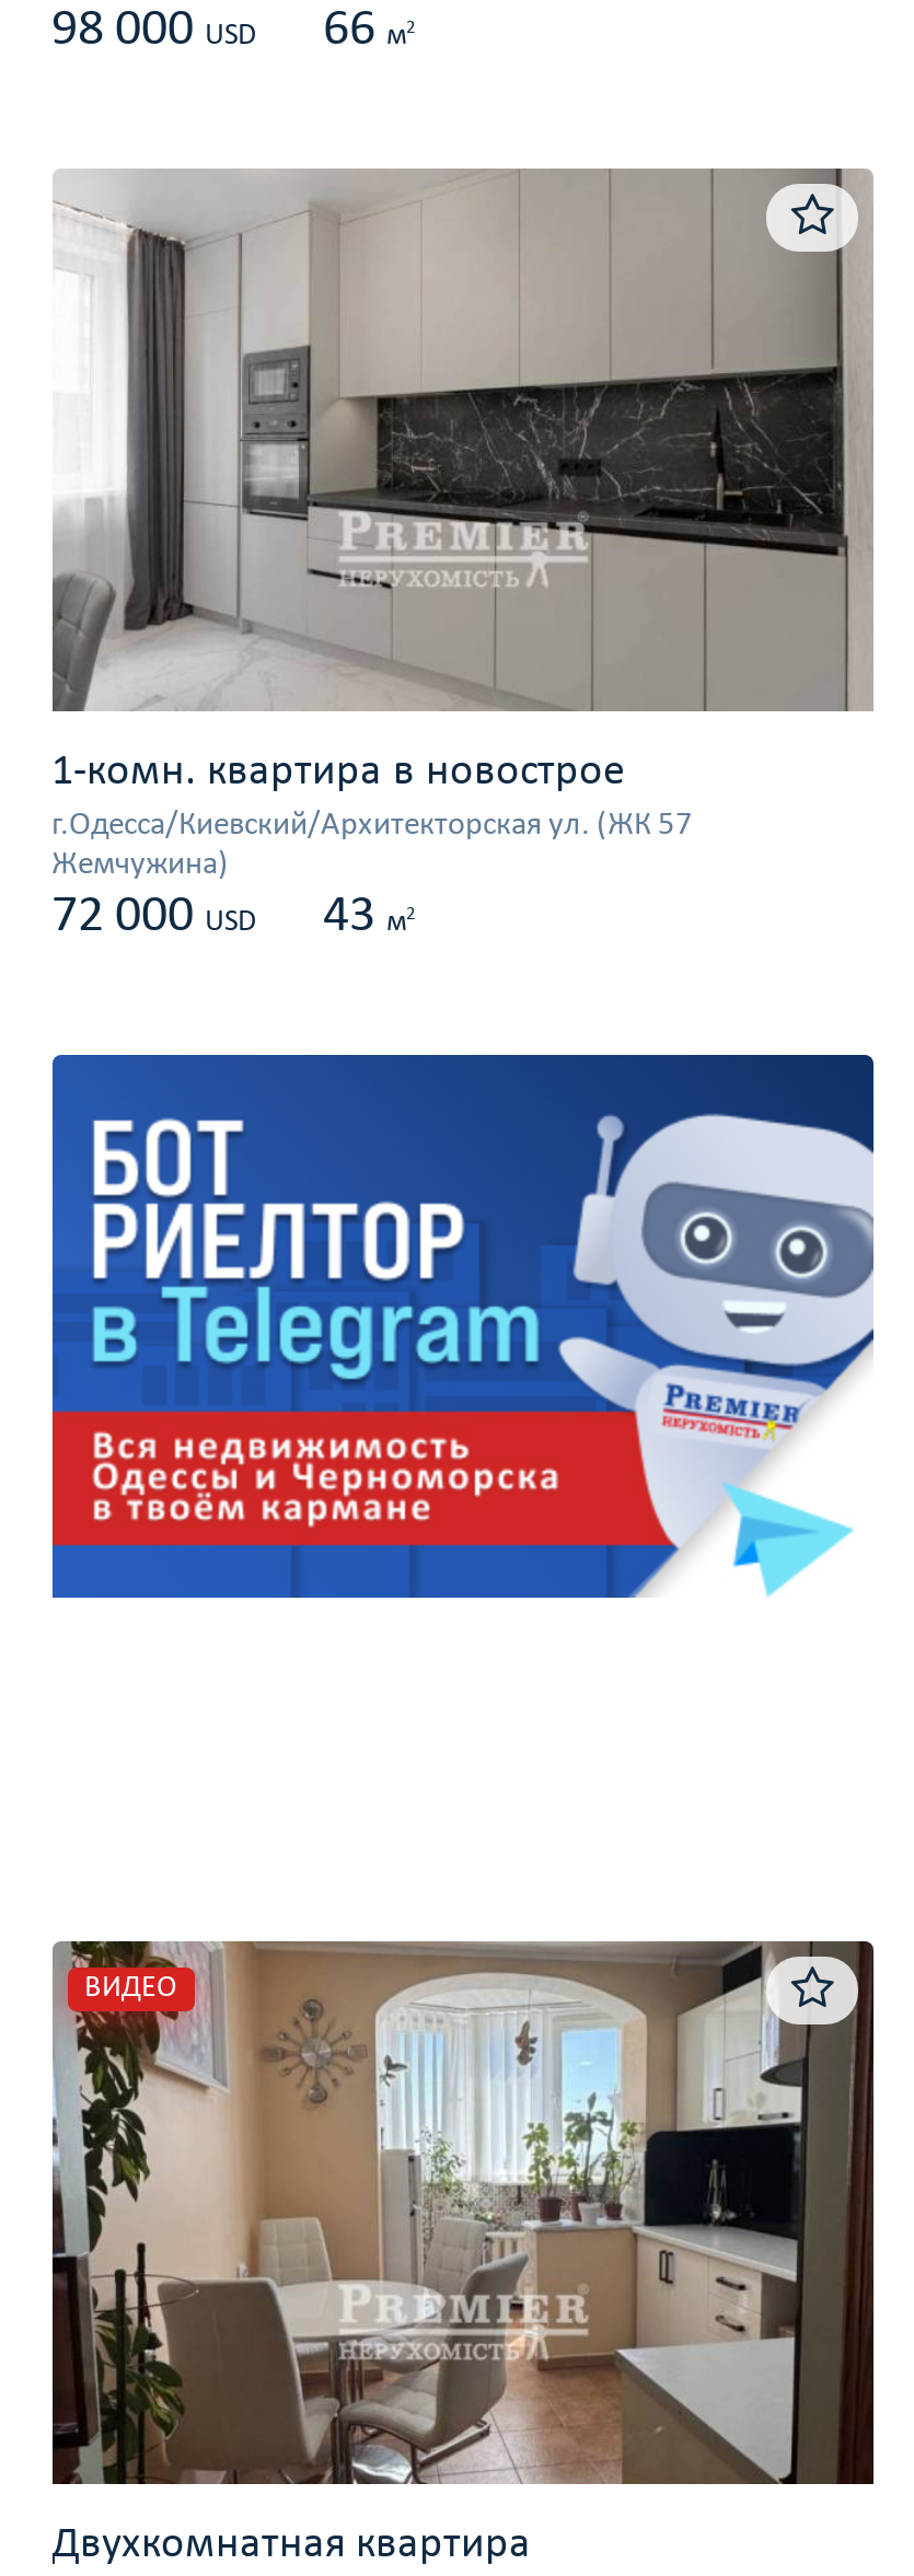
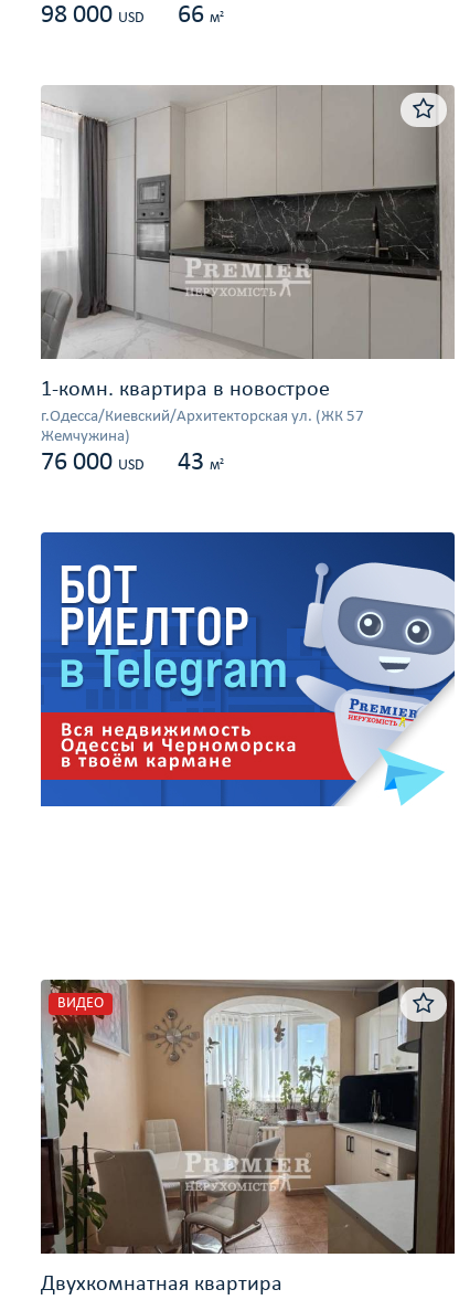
[51,891,257,943] 72 000 USD -> [40,450,144,476] 76 000 USD

